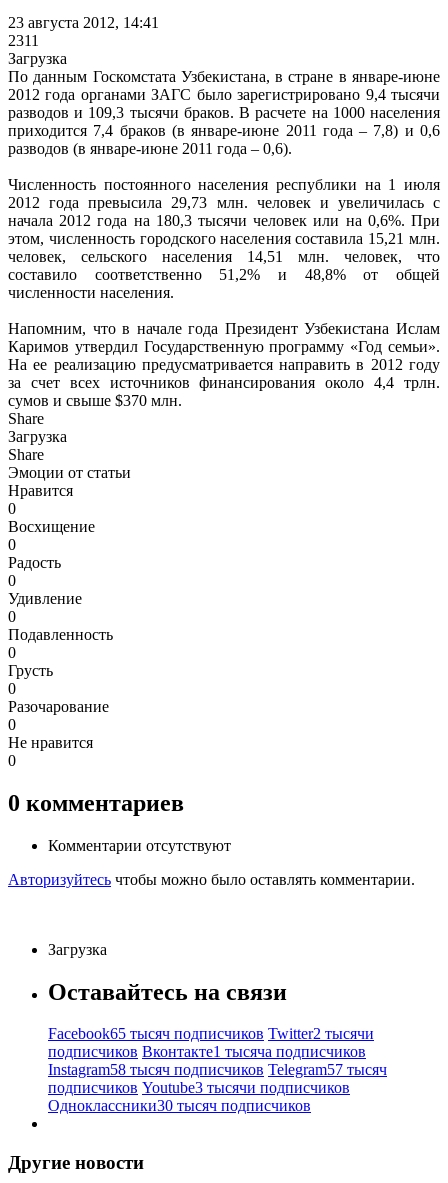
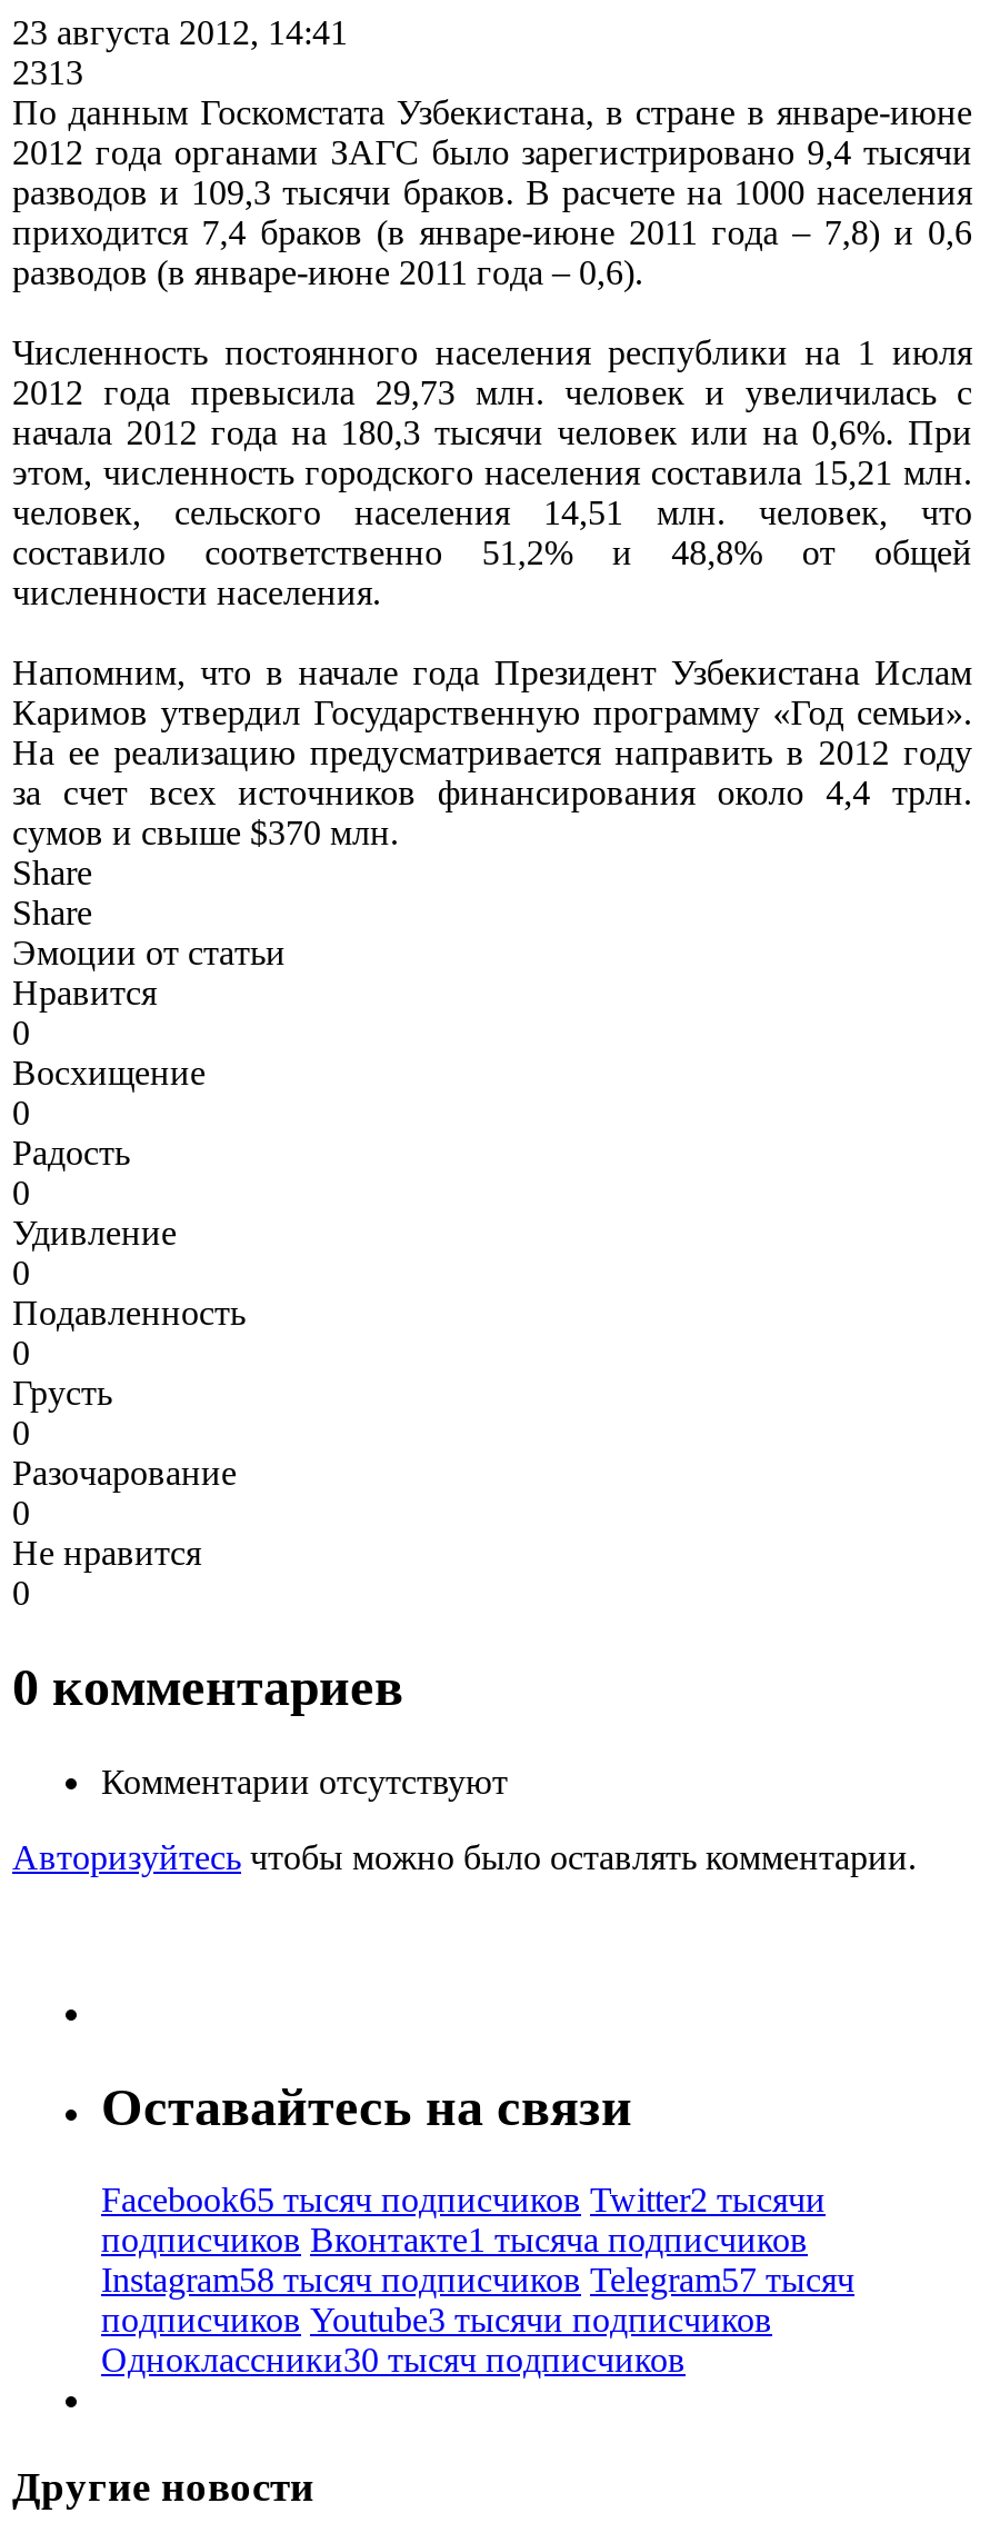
[8,32,67,67] 2311 | Загрузка -> [12,53,83,91] 2313
[8,428,67,445] Загрузка -> none
[48,941,107,958] Загрузка -> none

